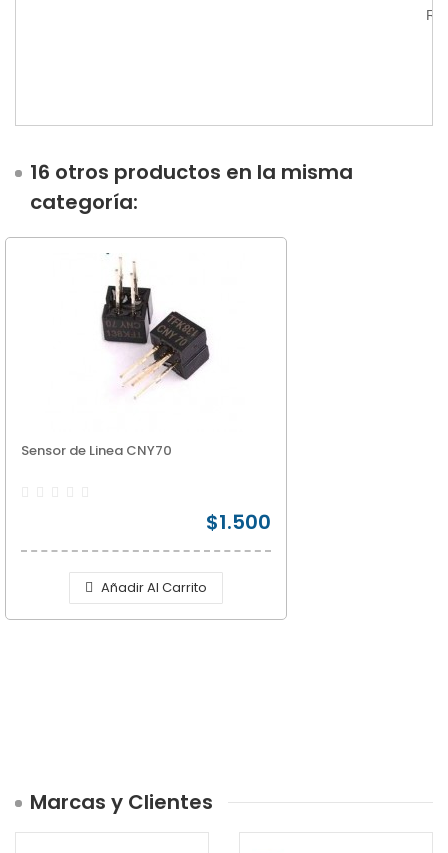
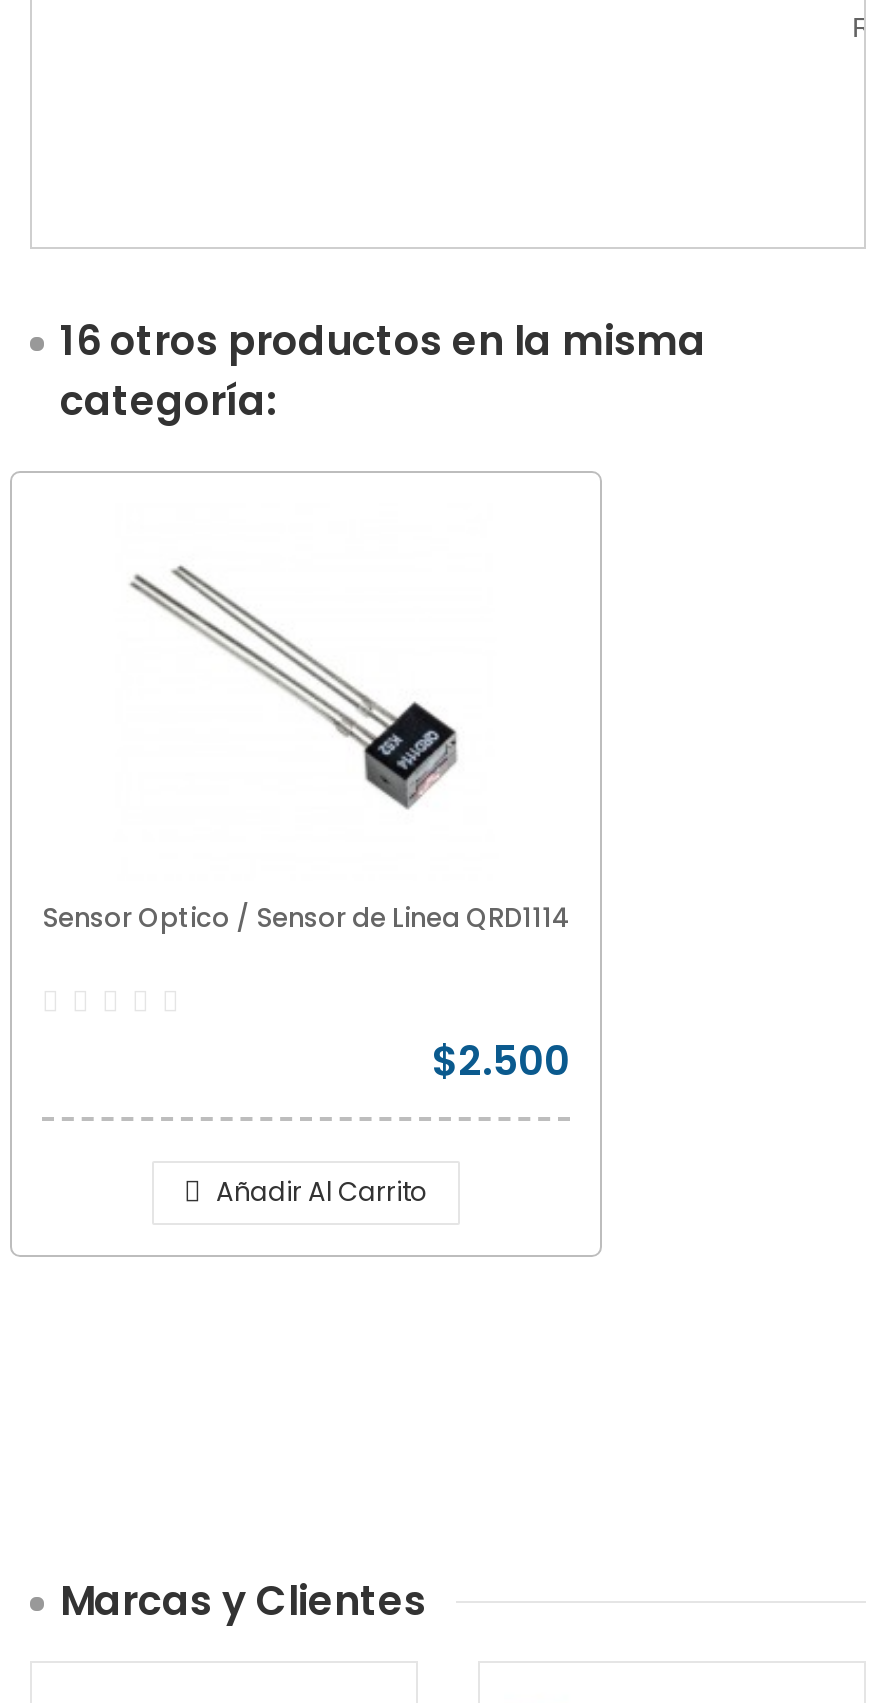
[101,252,228,399] [image] -> [128,531,458,811] [image]
[21,441,172,460] Sensor de Linea CNY70 -> [42,899,570,937] Sensor Optico / Sensor de Linea QRD1114
[206,508,271,536] $1.500 -> [432,1033,570,1089] $2.500

